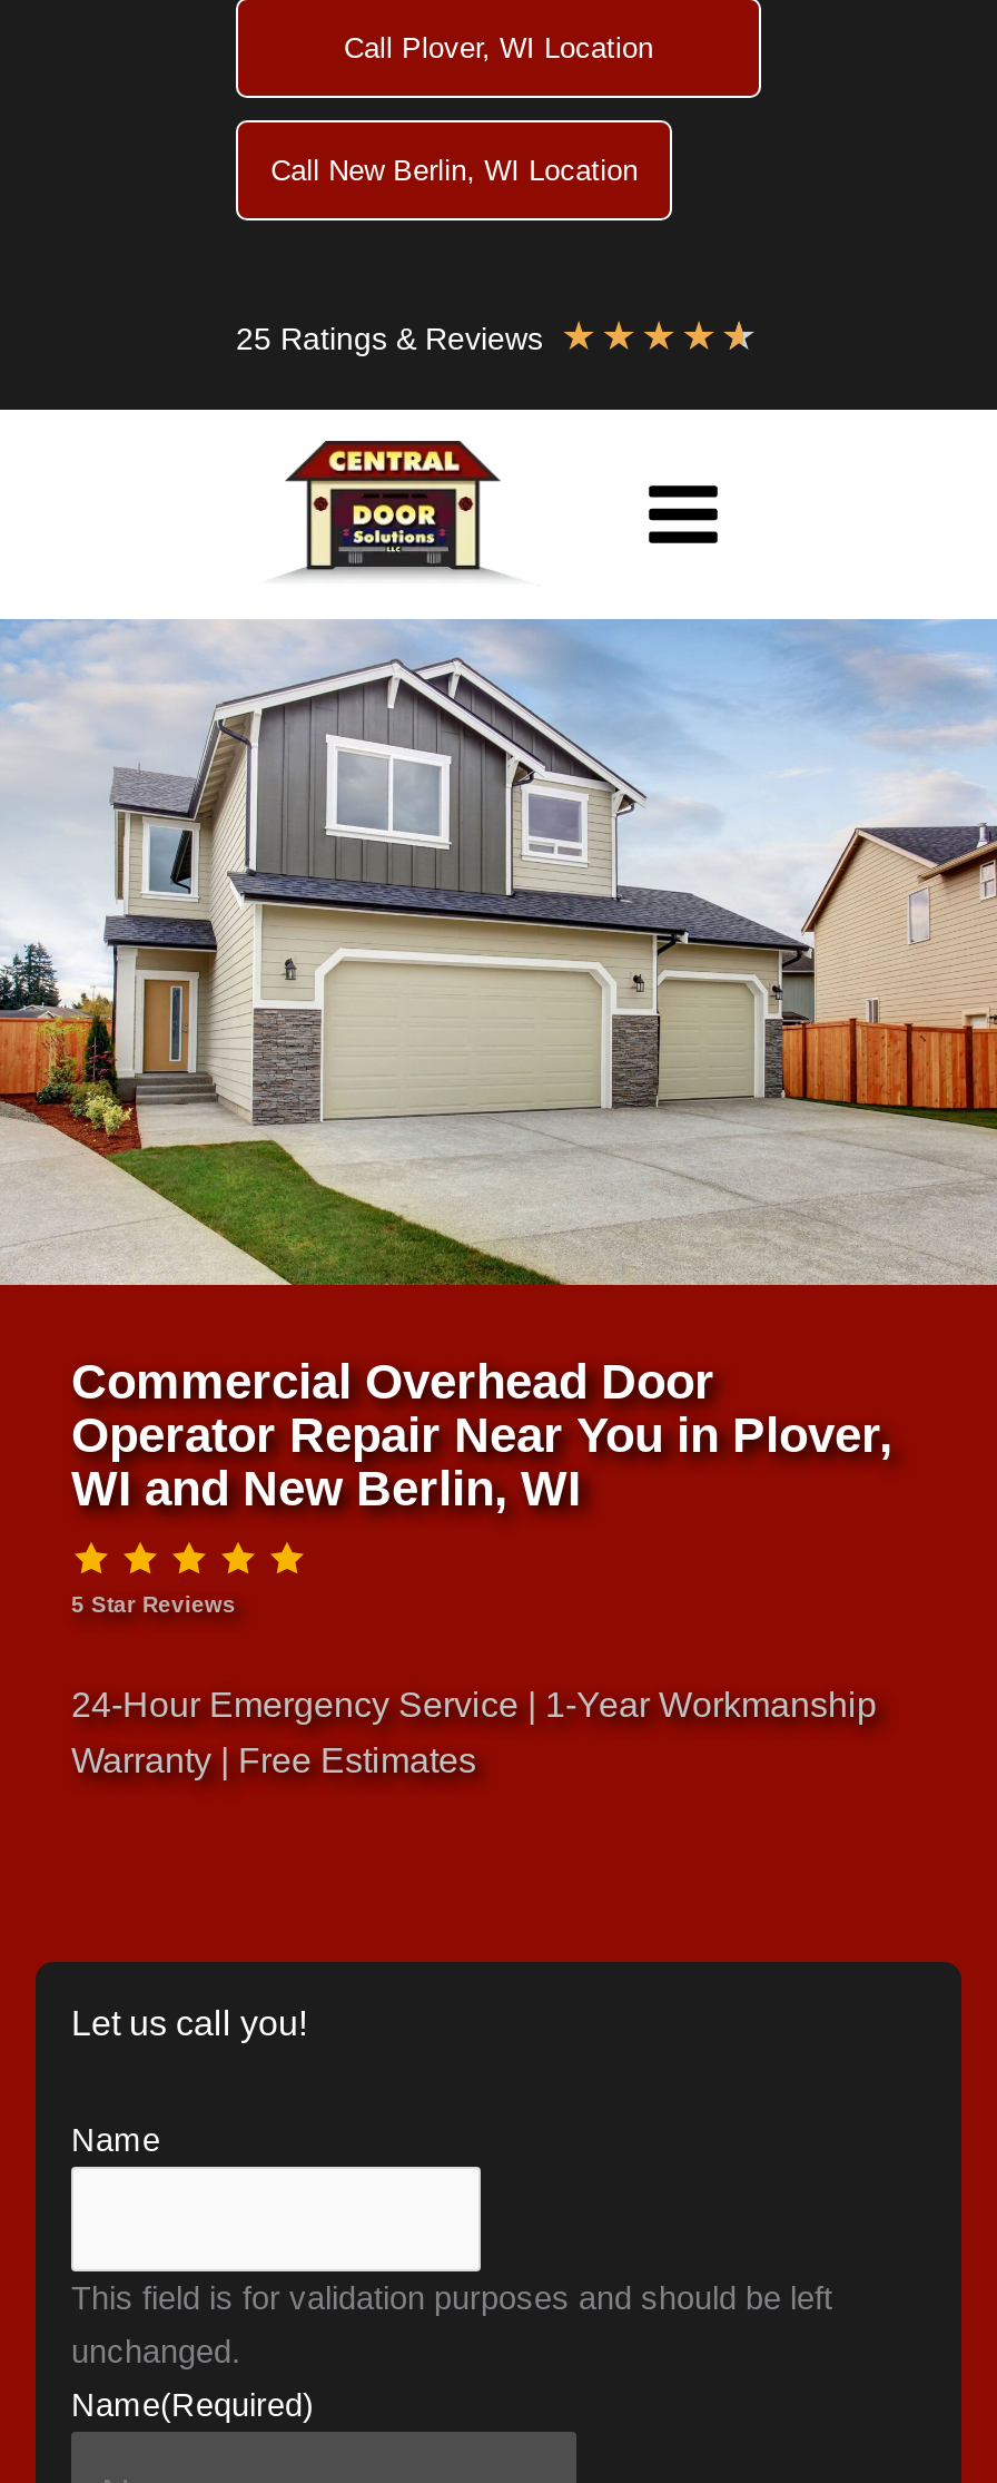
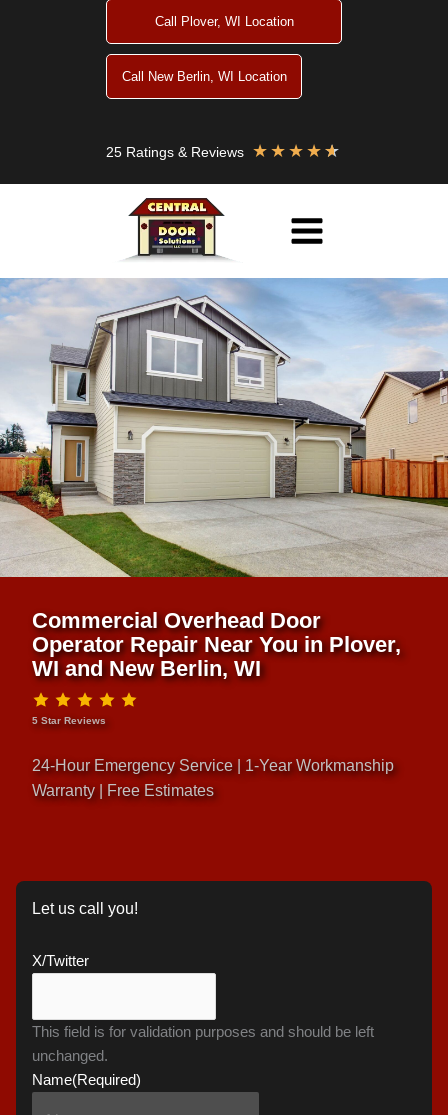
[71,2121,160,2157] Name -> [32,953,89,969] X/Twitter

